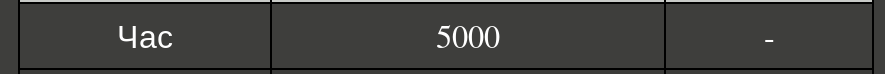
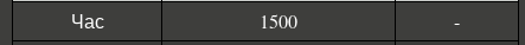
[436,15,500,59] 5000 -> [260,9,297,35] 1500

